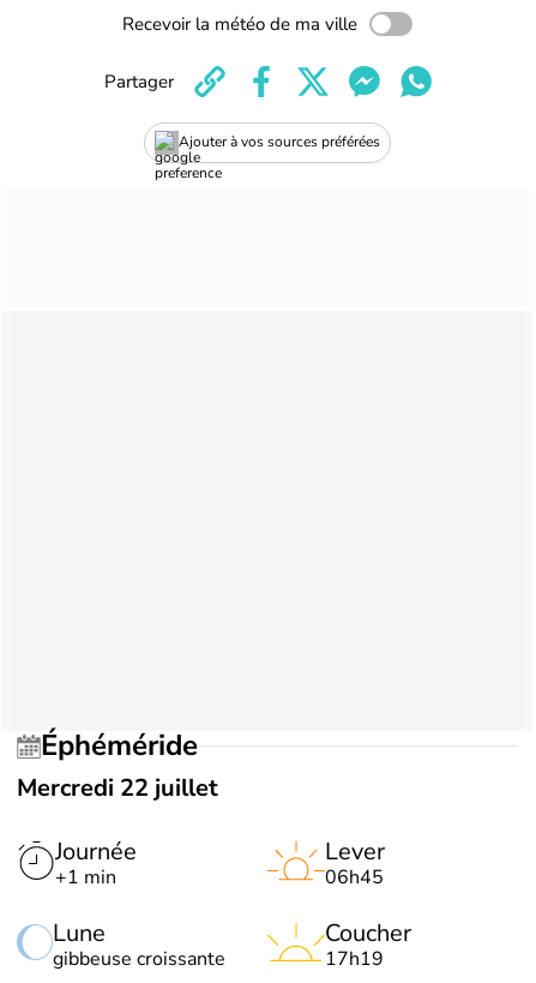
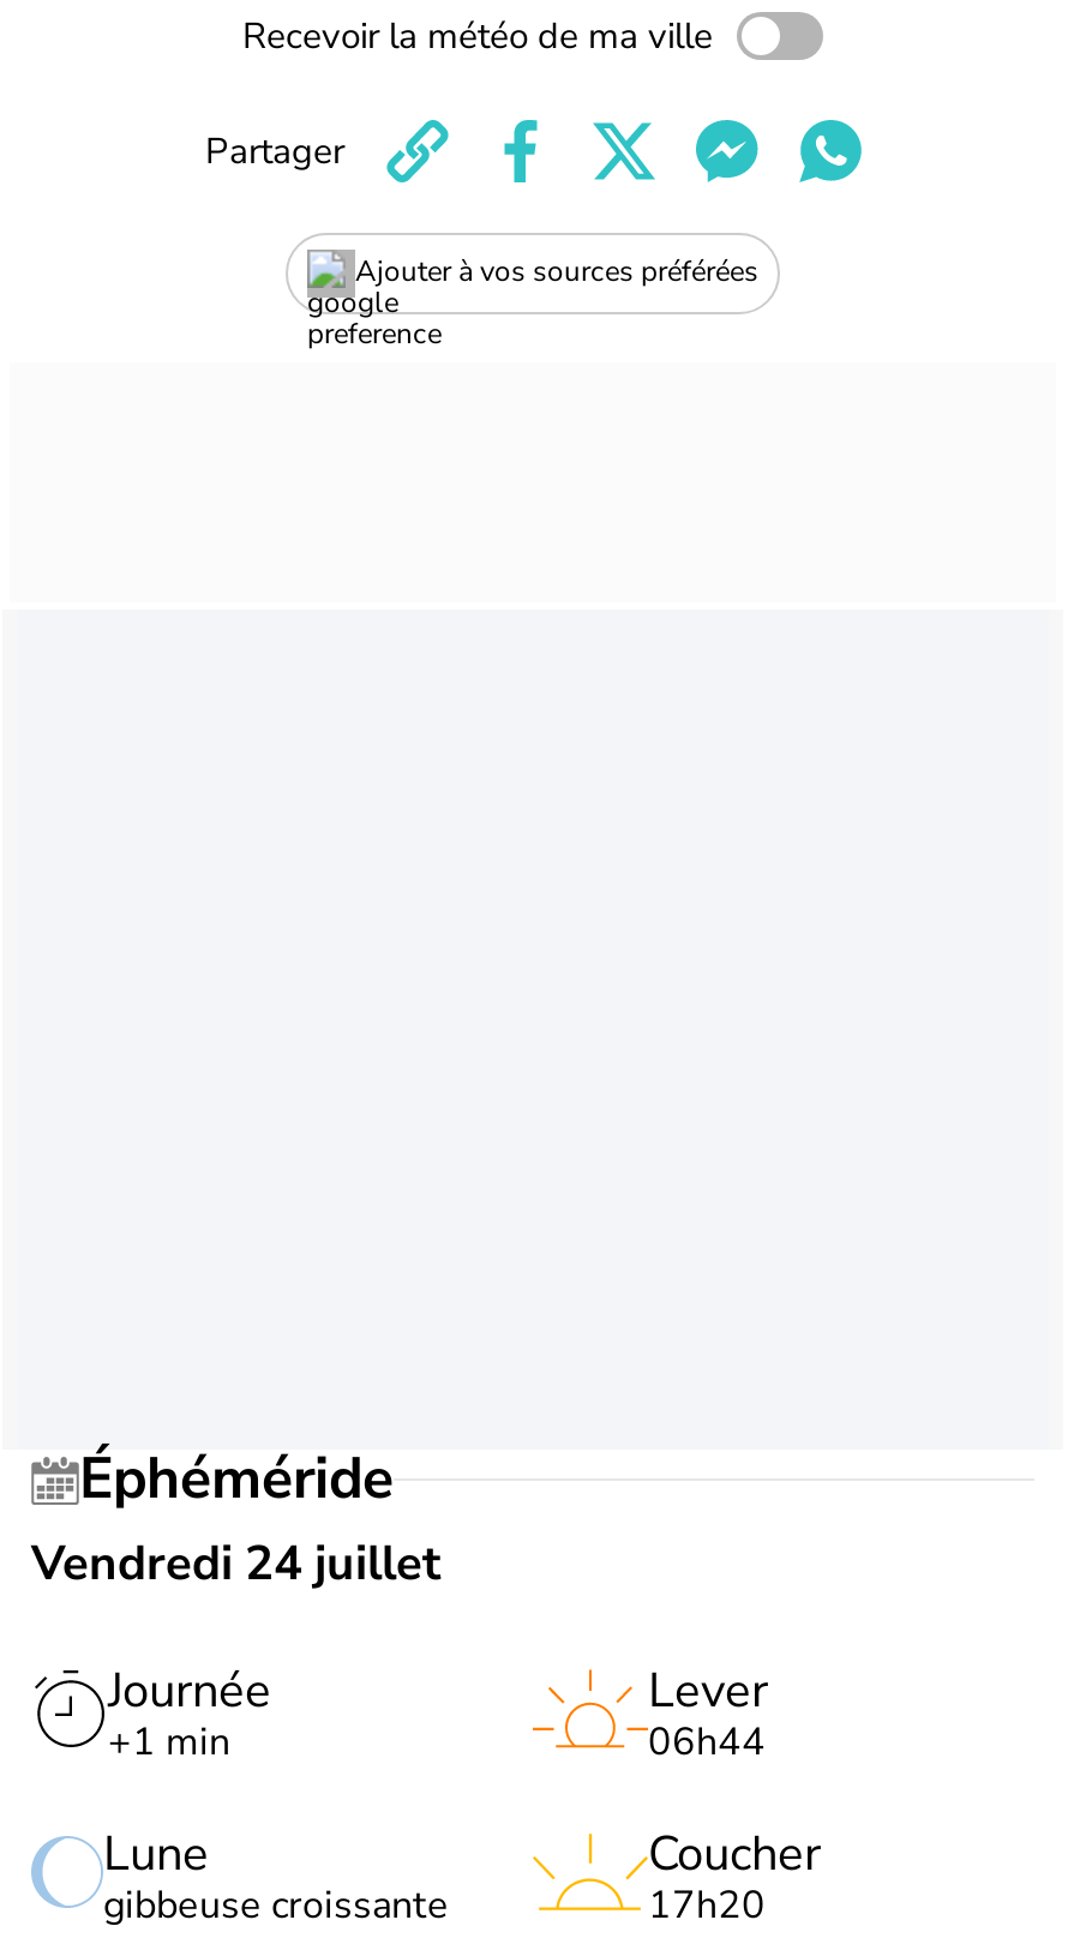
[17,772,218,804] Mercredi 22 juillet -> [31,1531,442,1596] Vendredi 24 juillet
[325,864,384,890] 06h45 -> [648,1716,766,1768] 06h44
[325,946,384,972] 17h19 -> [648,1879,766,1932] 17h20

